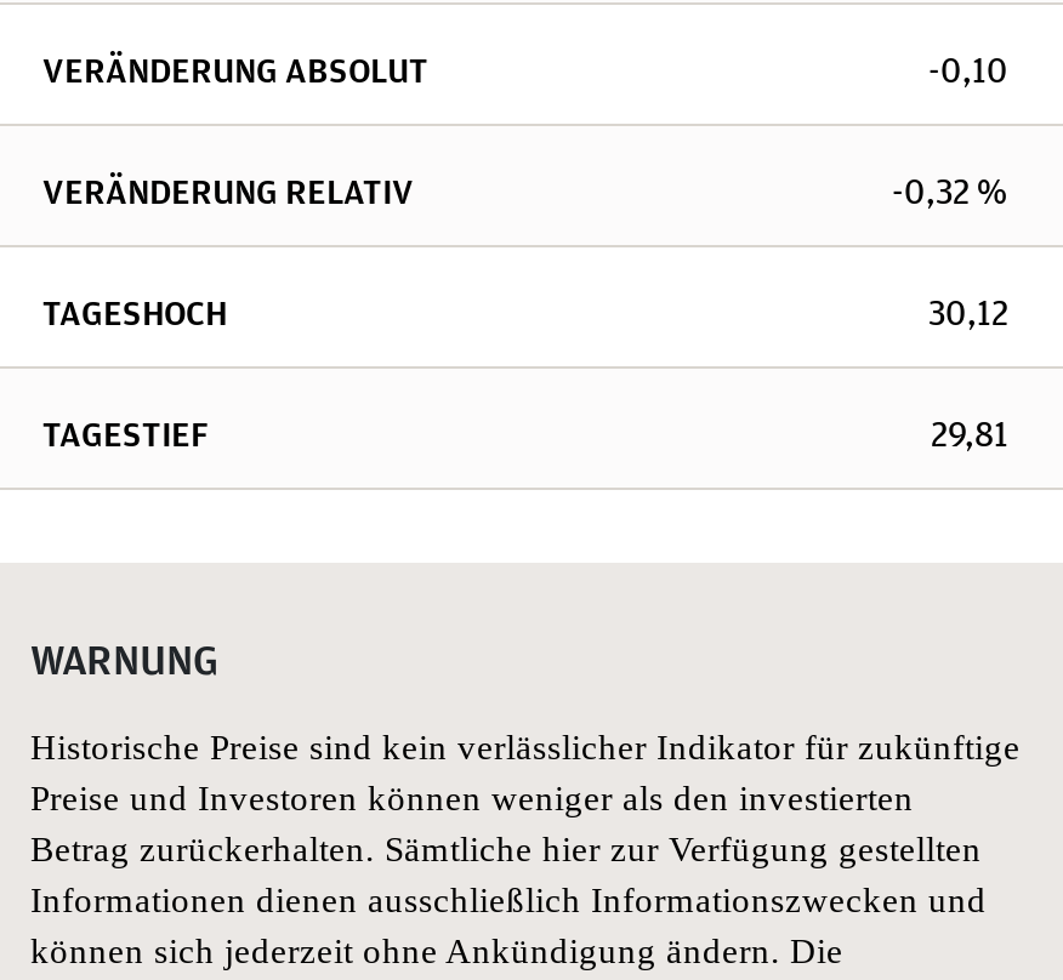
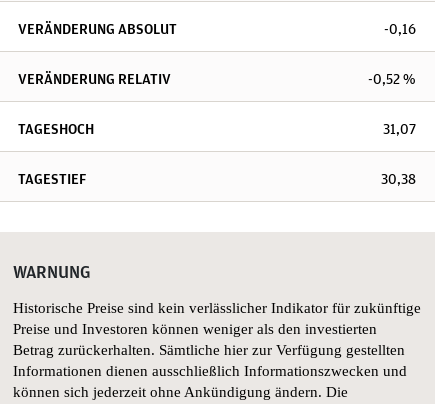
[928,49,1008,92] -0,10 -> [384,20,416,38] -0,16
[892,170,1008,213] -0,32 % -> [368,70,416,88] -0,52 %
[928,291,1008,335] 30,12 -> [383,120,416,138] 31,07
[931,412,1008,456] 29,81 -> [381,170,416,188] 30,38

